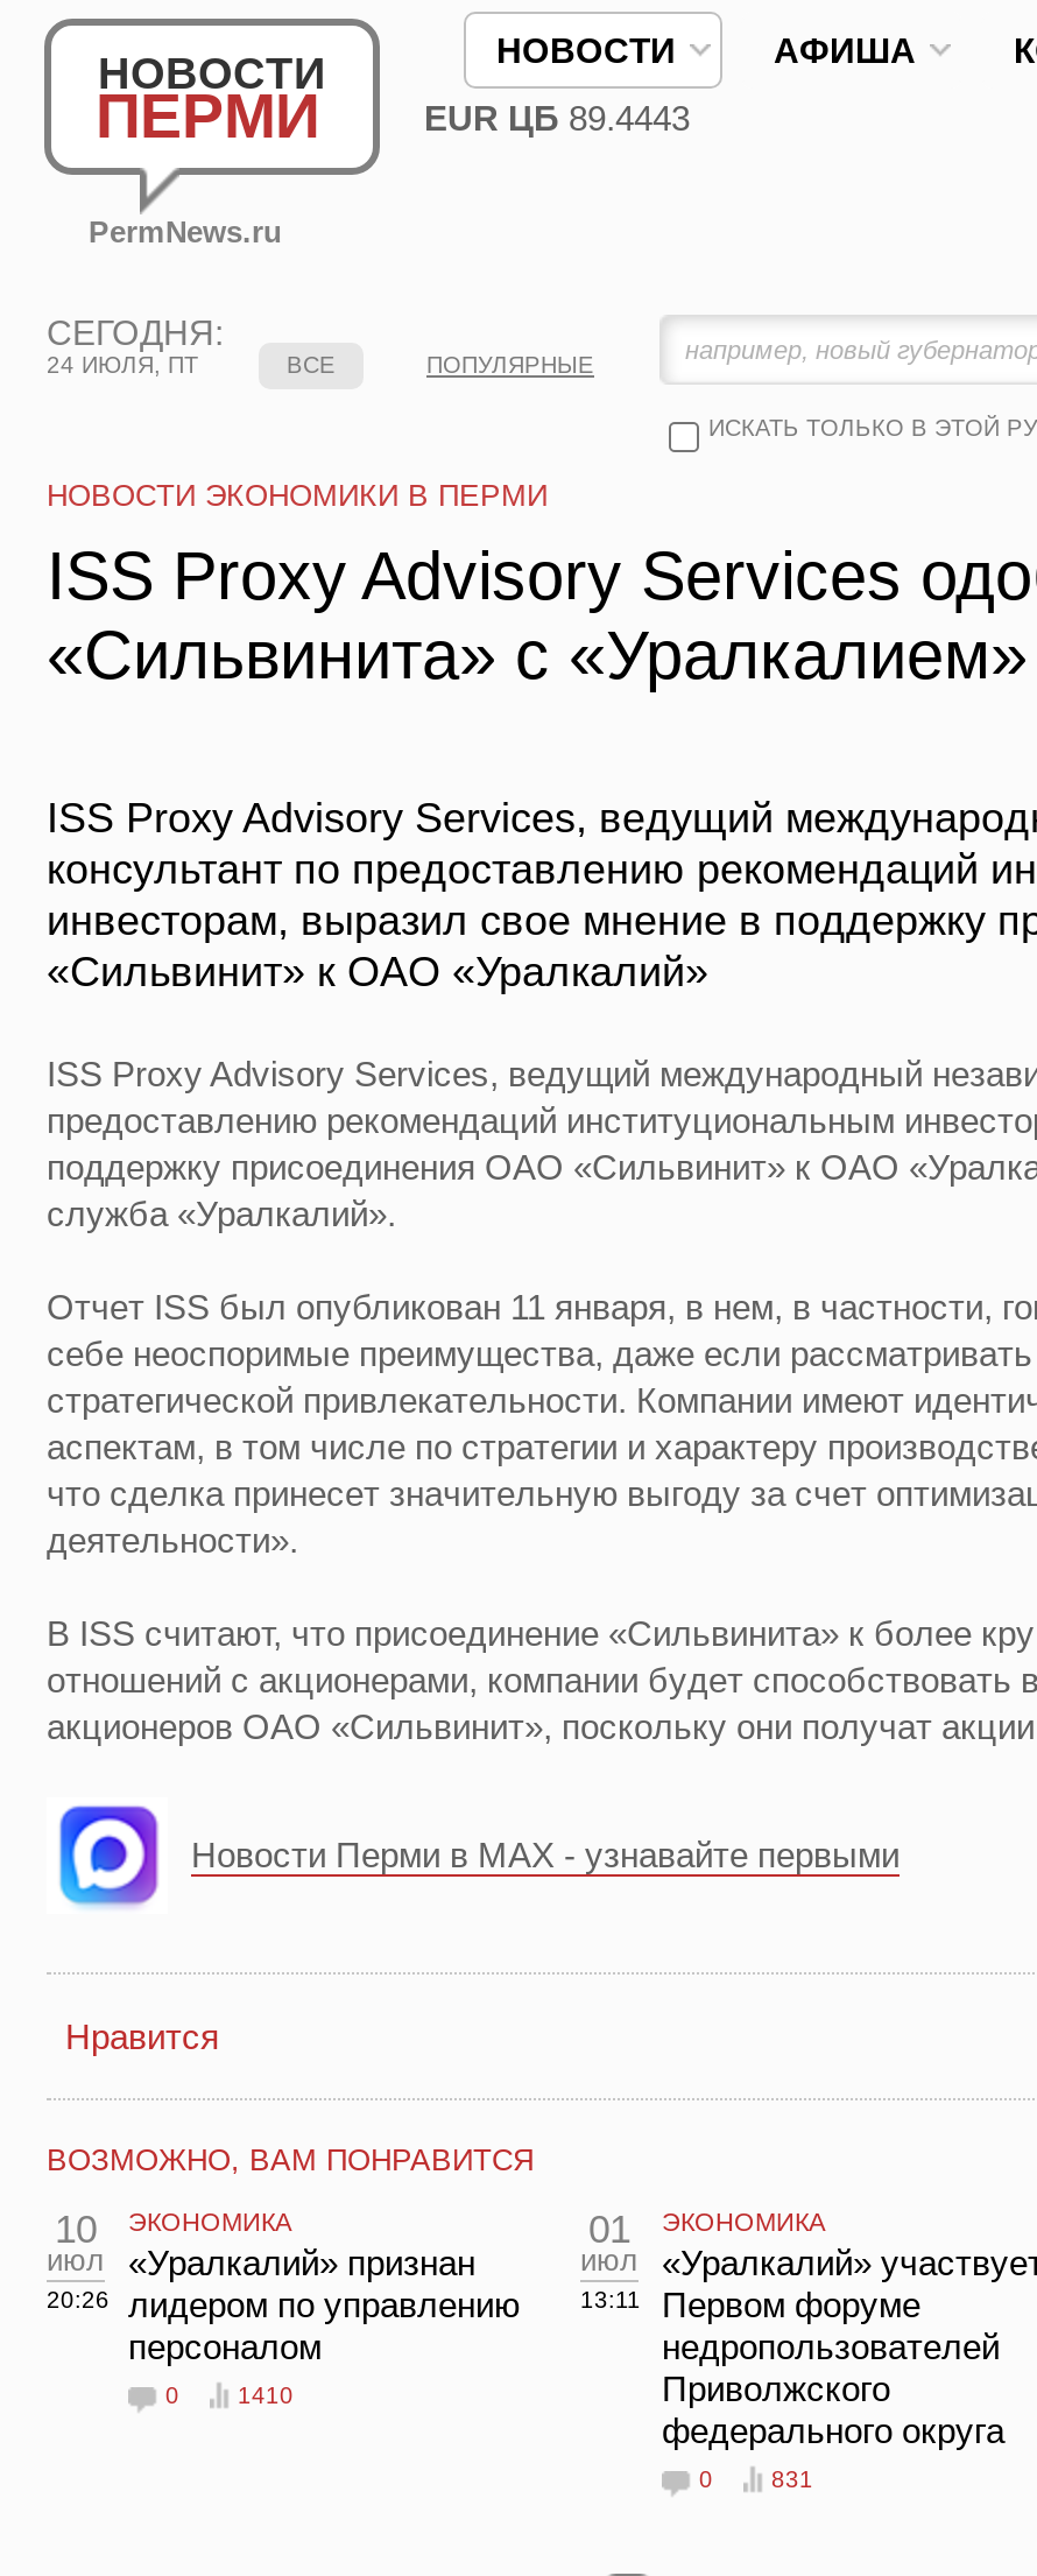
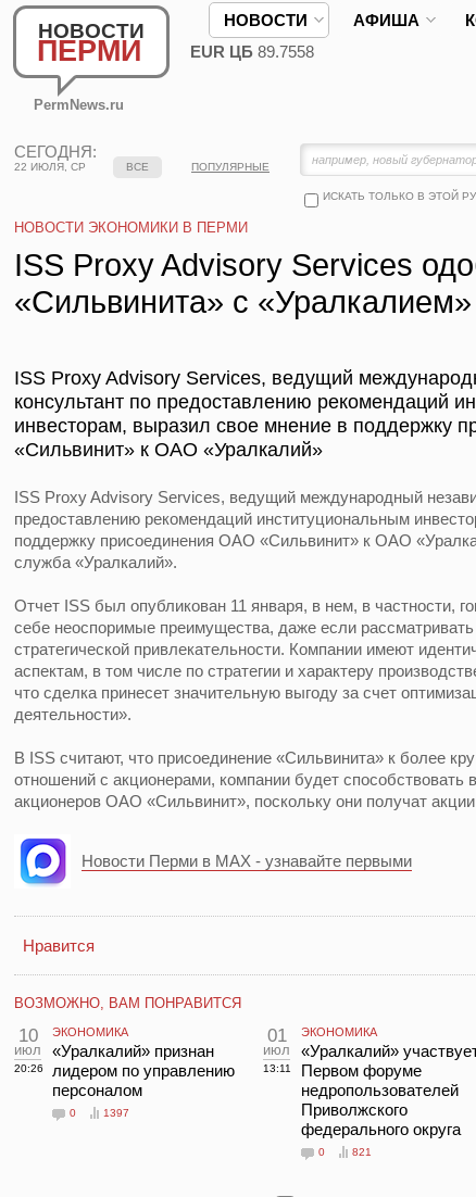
[424,98,690,138] EUR ЦБ 89.4443 -> [190,42,314,61] EUR ЦБ 89.7558
[47,352,198,378] 24 ИЮЛЯ, ПТ -> [14,161,86,173] 22 ИЮЛЯ, СР
[238,2383,294,2408] 1410 -> [103,1107,129,1119] 1397
[771,2466,813,2492] 831 -> [352,1146,372,1158] 821

